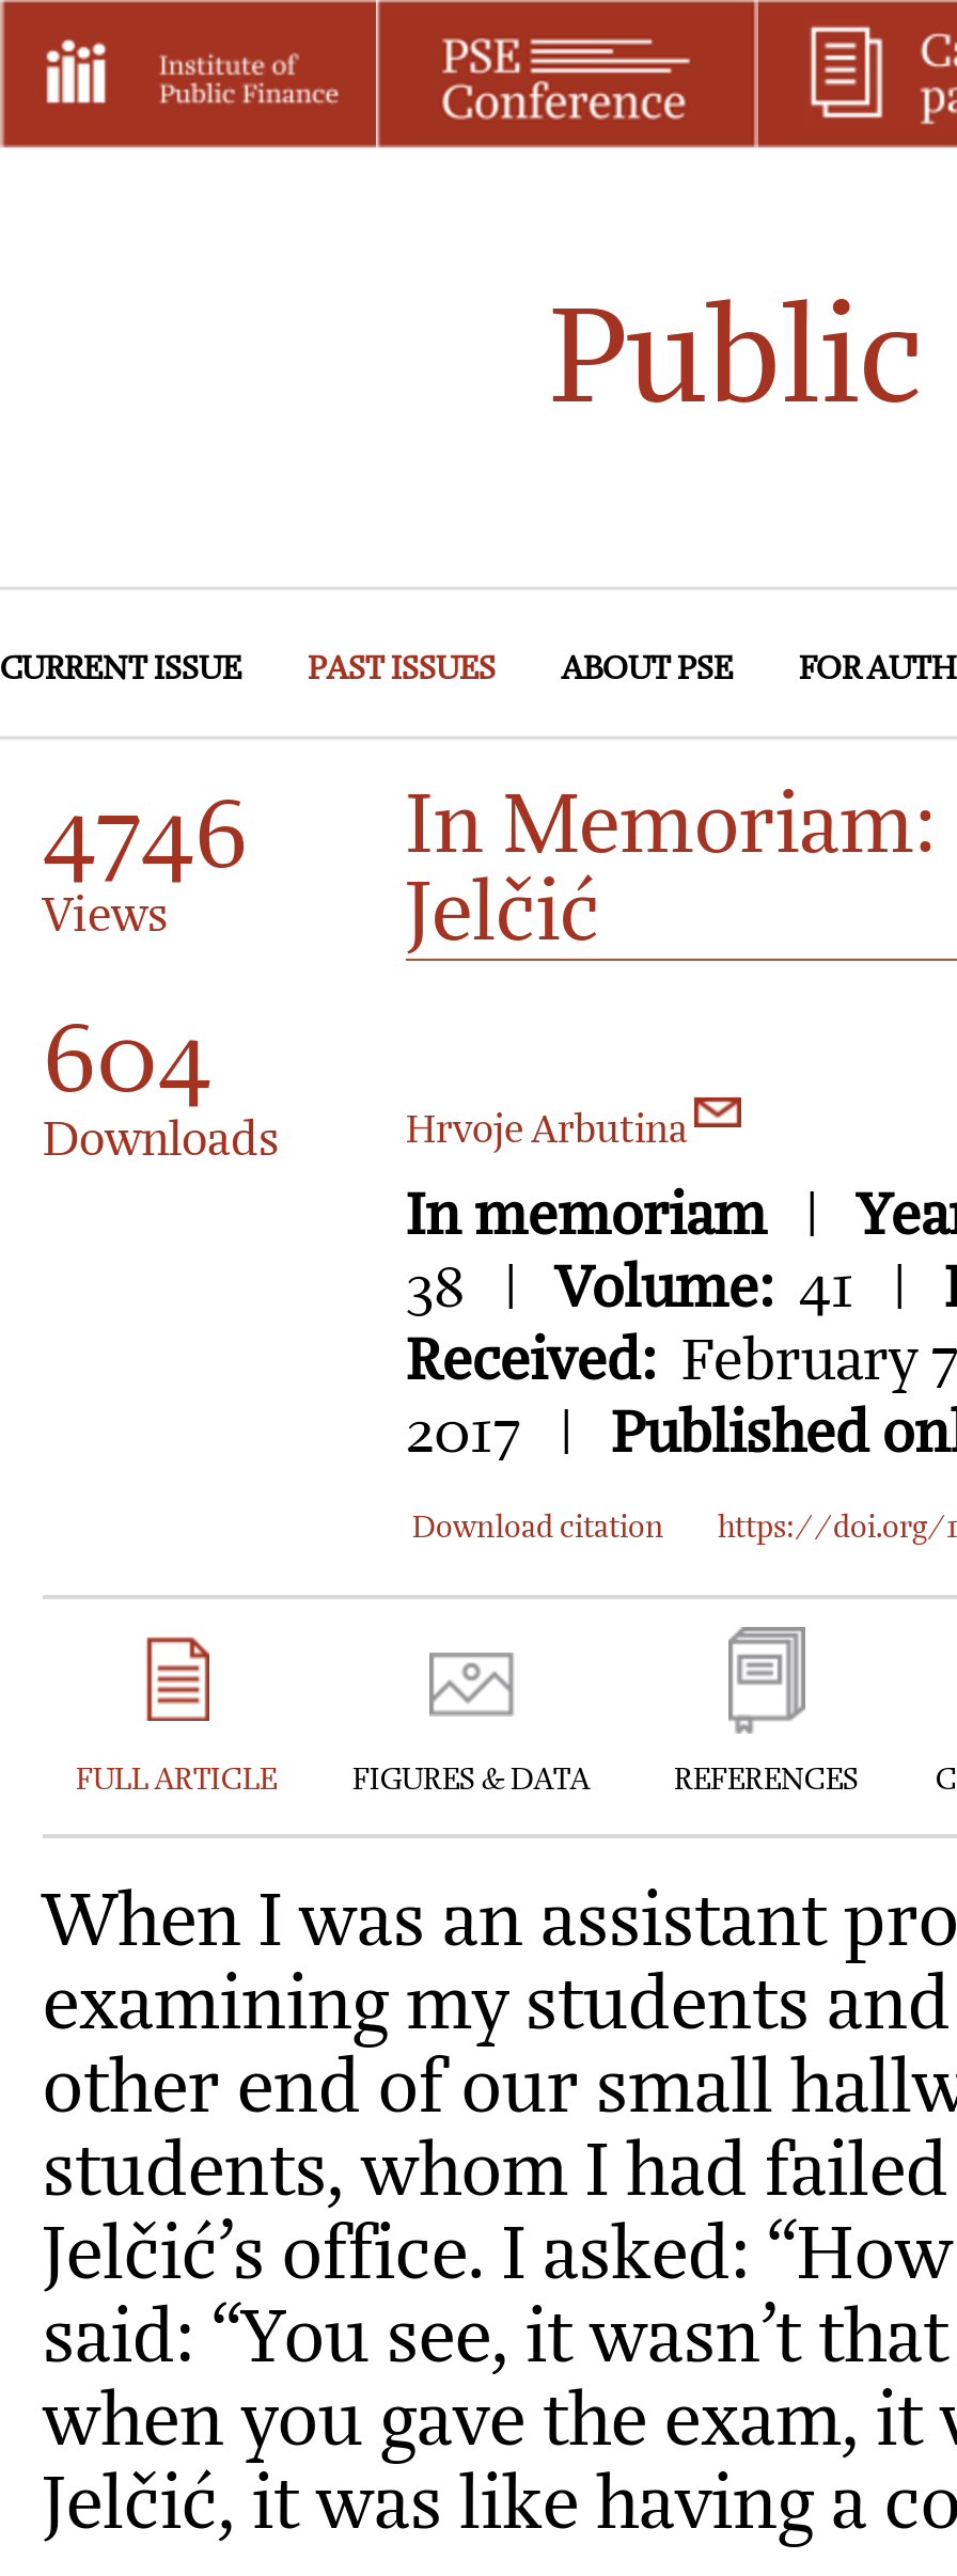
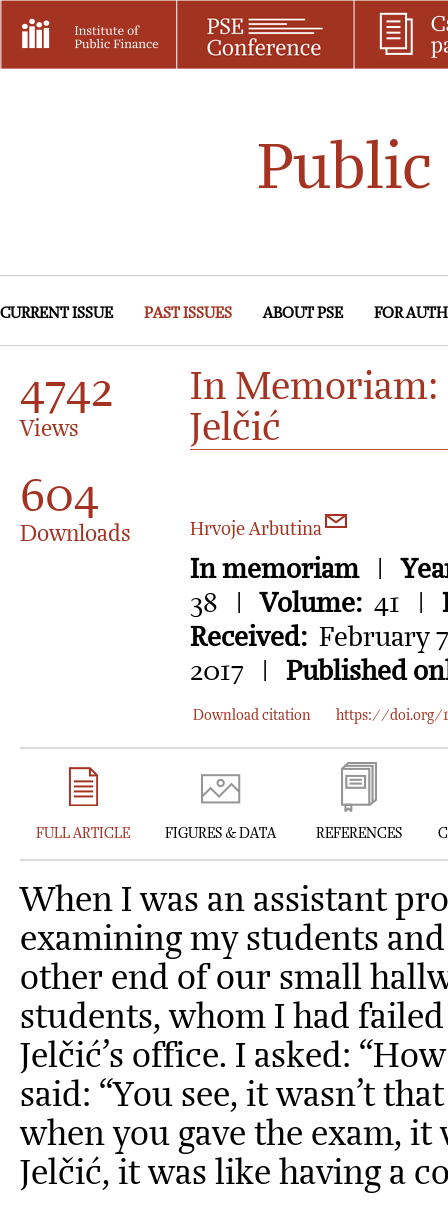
[43,779,248,897] 4746 -> [20,365,113,420] 4742

